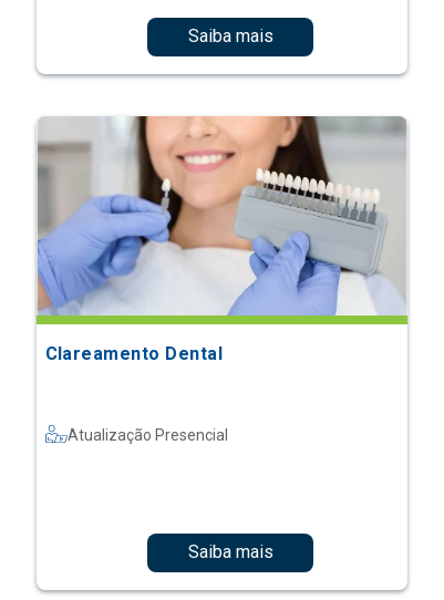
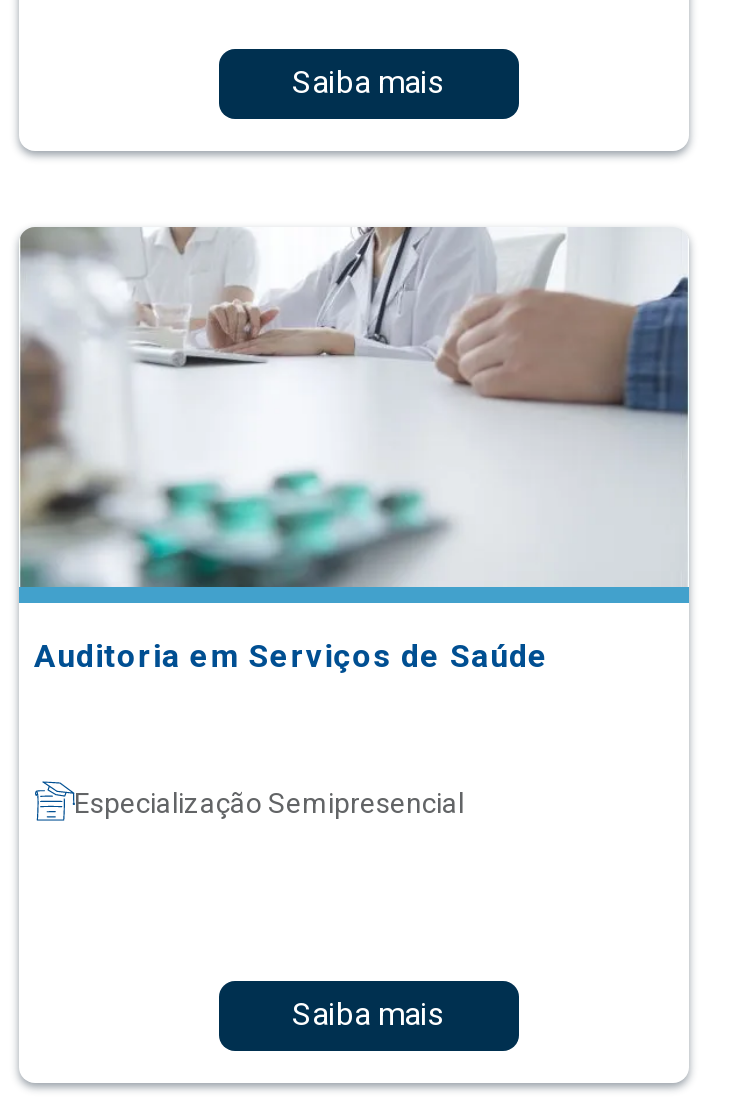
[35,115,409,364] [image] | Clareamento Dental -> [17,225,691,675] [image] | Auditoria em Serviços de Saúde
[67,426,228,444] Atualização Presencial -> [74,787,464,819] Especialização Semipresencial

